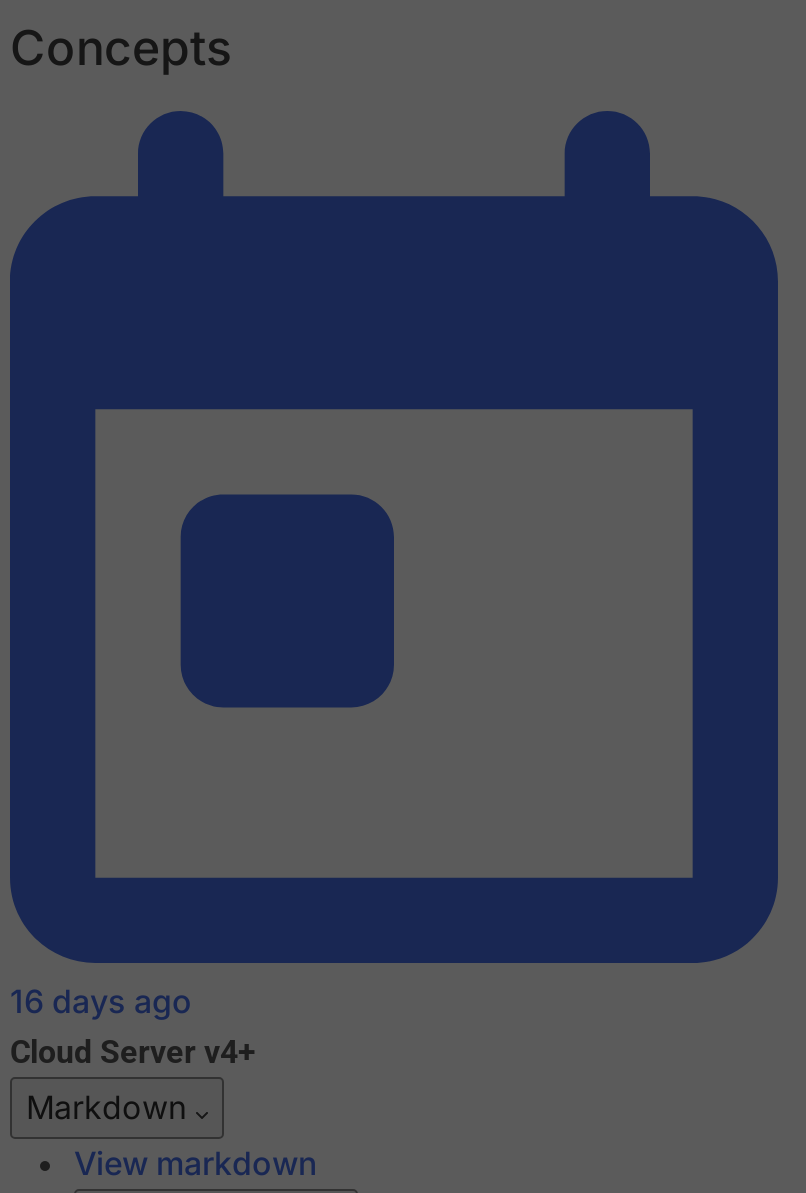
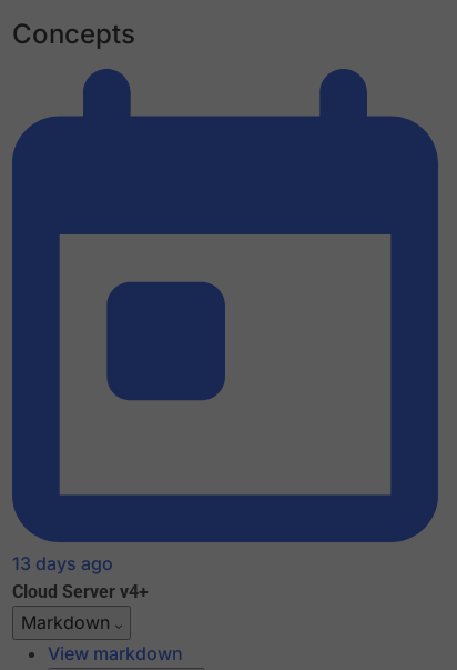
[10,982,192,1022] 16 days ago -> [12,553,113,575] 13 days ago

